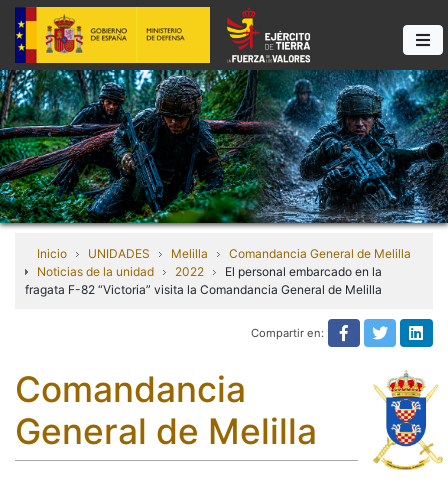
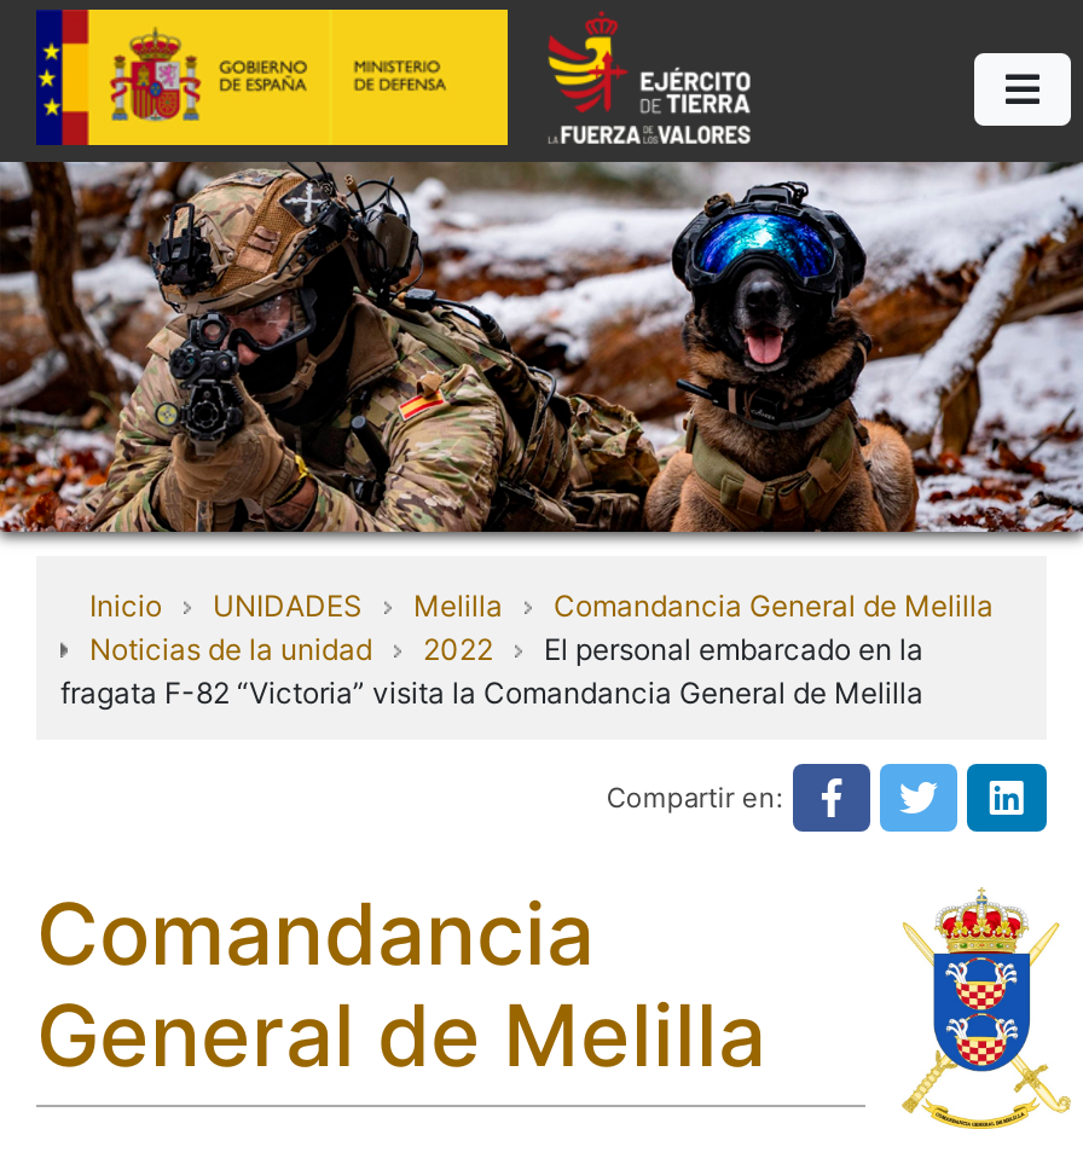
[3,69,445,224] [image] -> [7,160,1076,534] [image]

